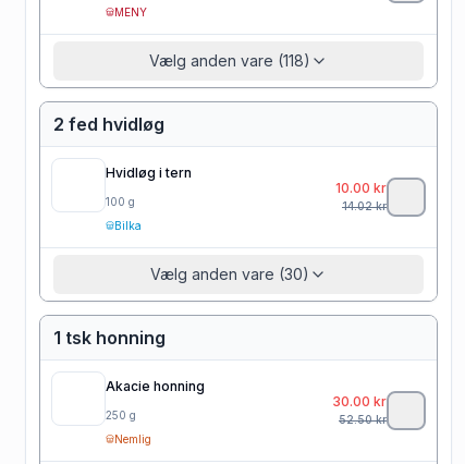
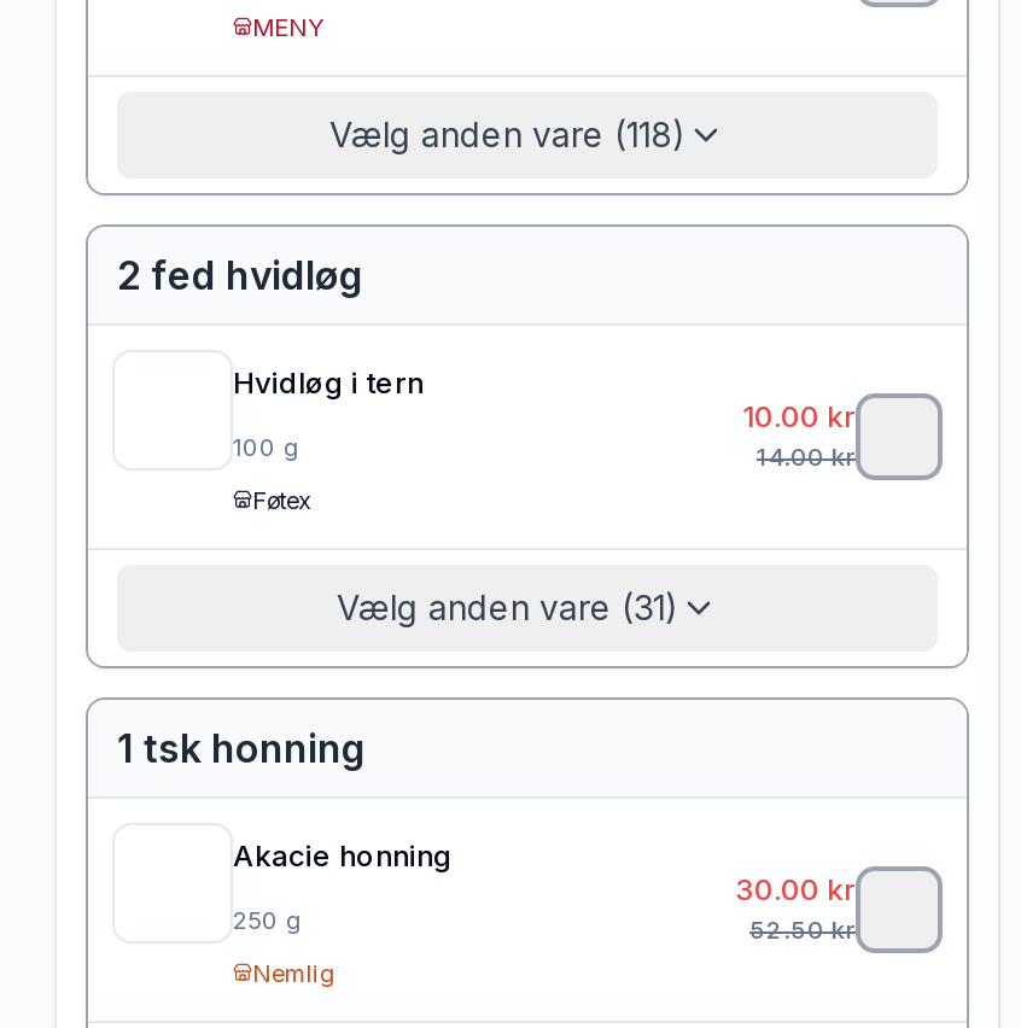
[342,199,387,212] 14.02kr -> [757,441,856,470] 14.00kr
[114,219,142,232] Bilka -> [252,485,310,514] Føtex
[150,264,309,283] Vælg anden vare (30) -> [337,586,679,627] Vælg anden vare (31)

